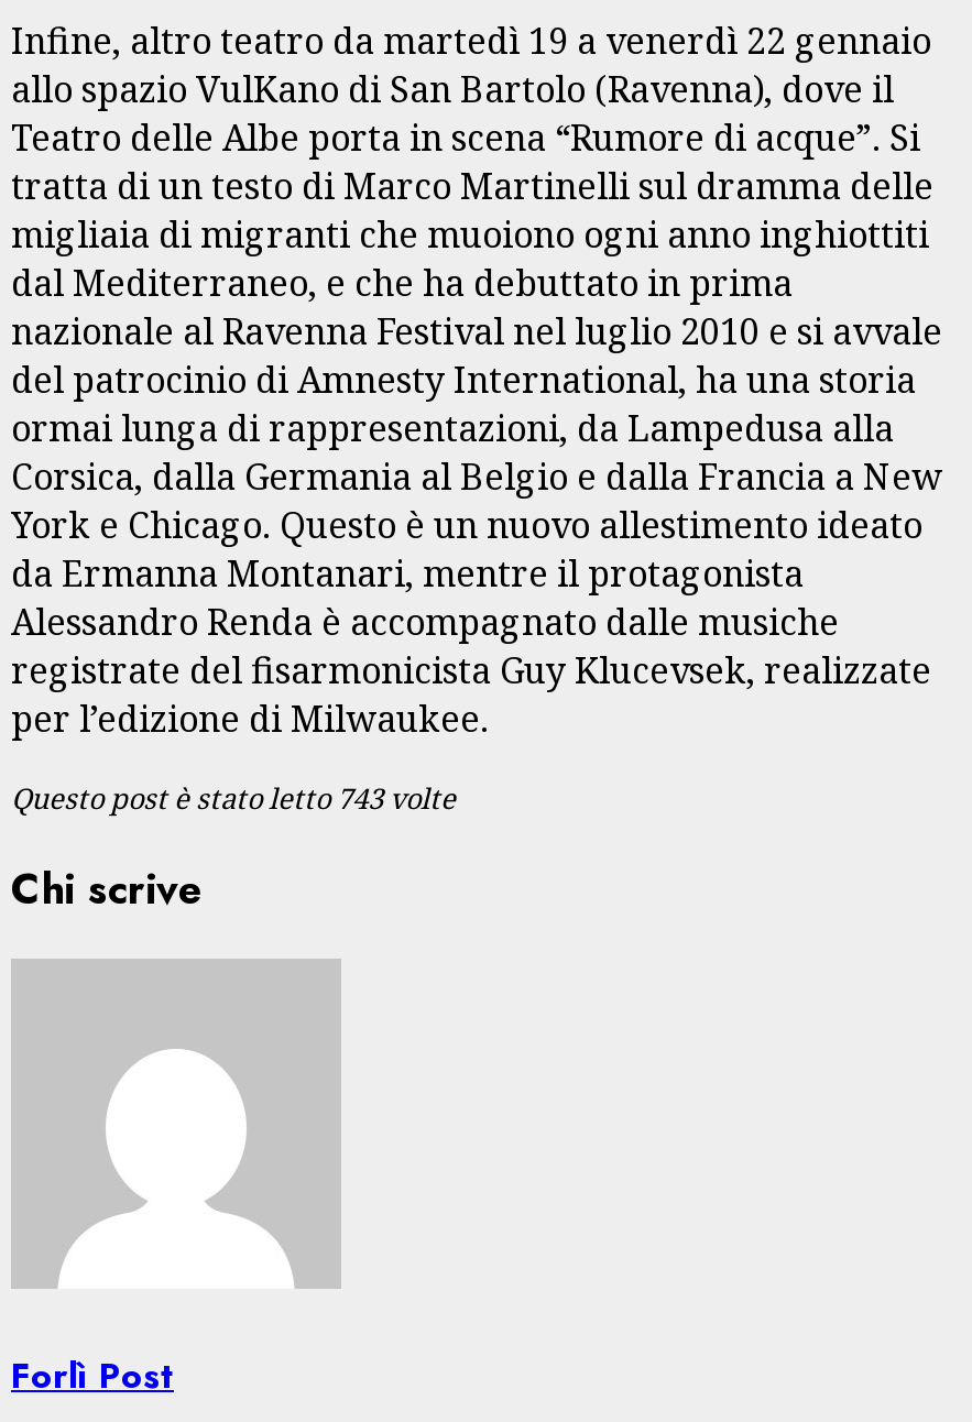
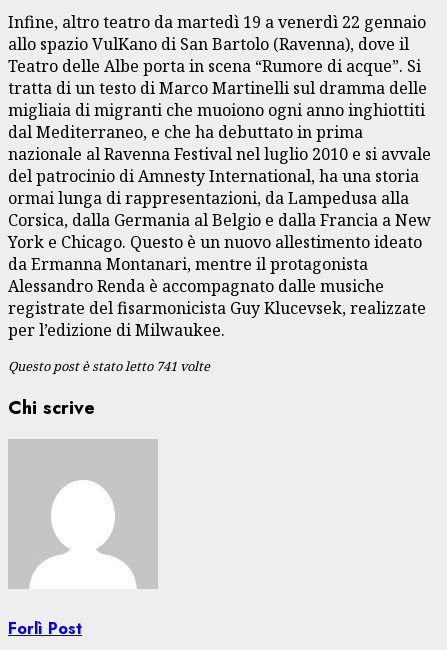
[11,778,456,817] Questo post è stato letto 743 volte -> [8,357,210,375] Questo post è stato letto 741 volte

